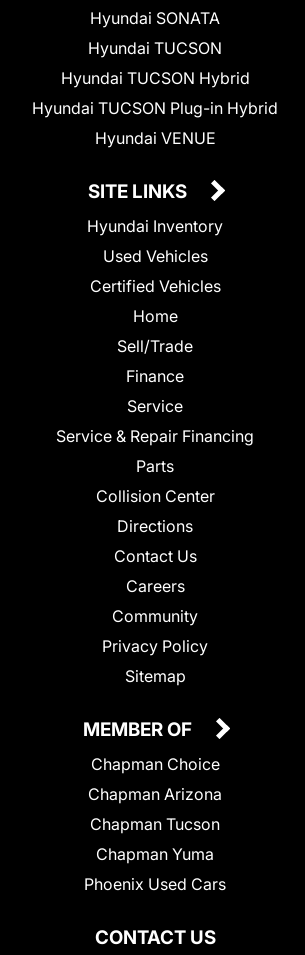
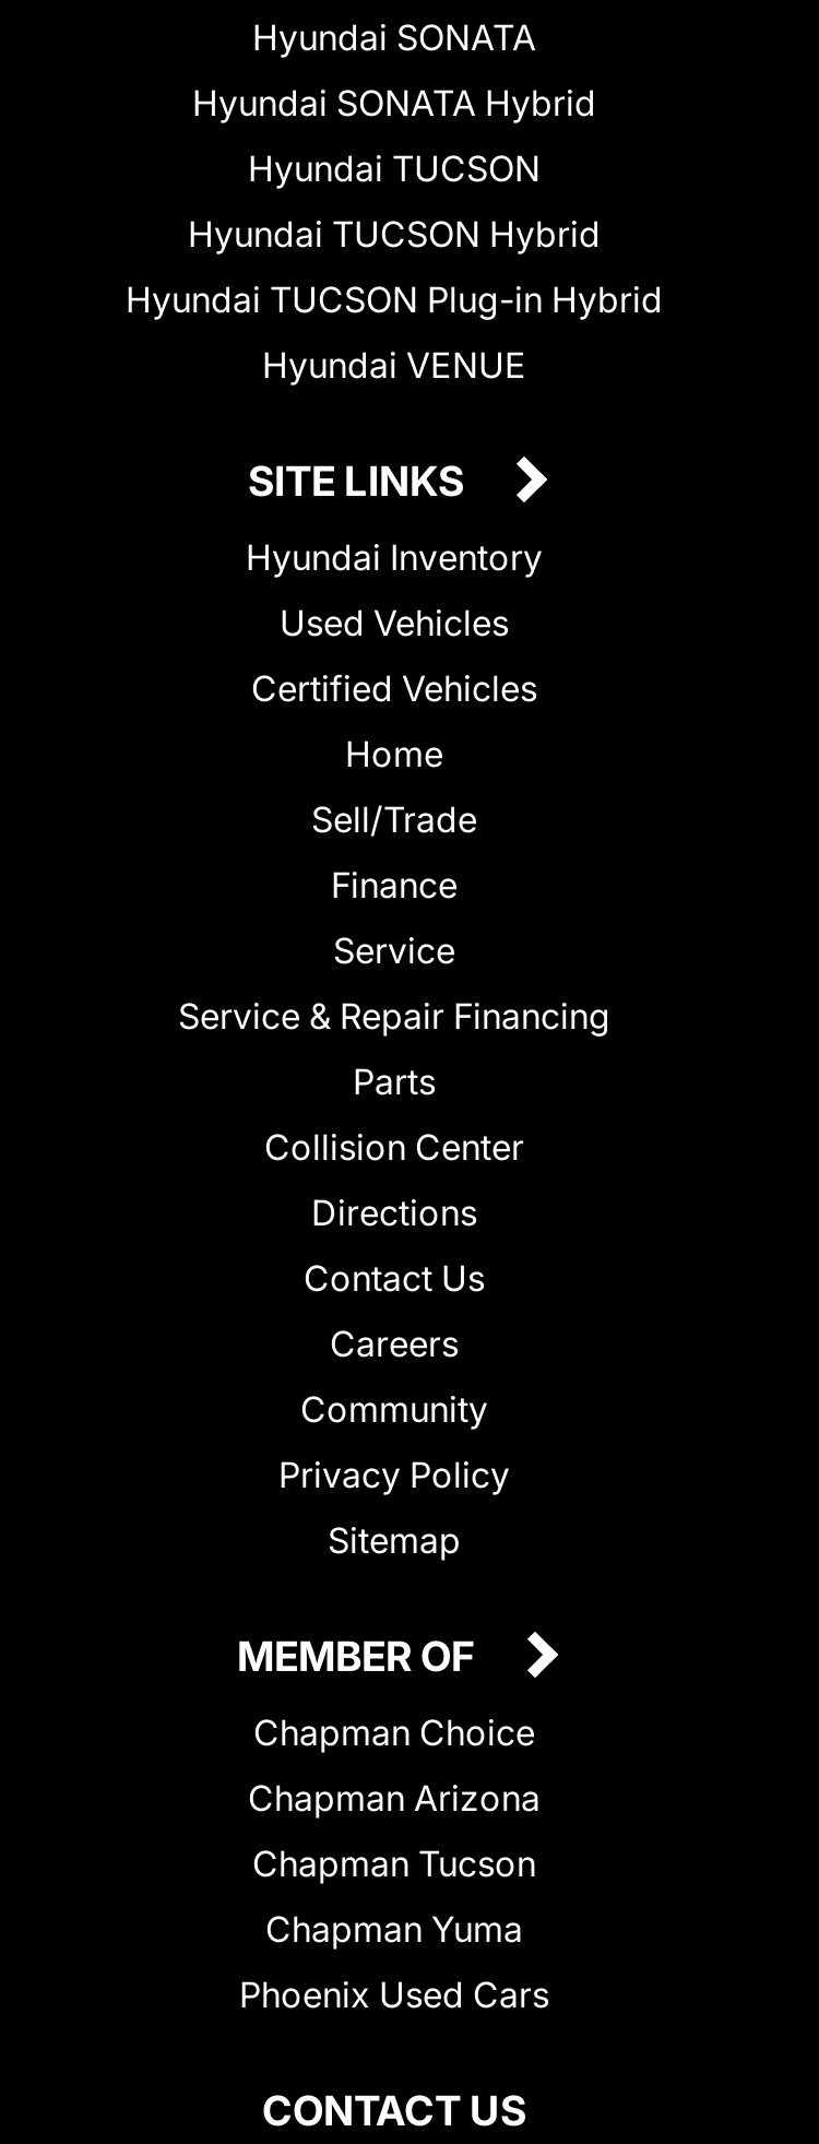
none -> [192,80,596,123] Hyundai SONATA Hybrid

